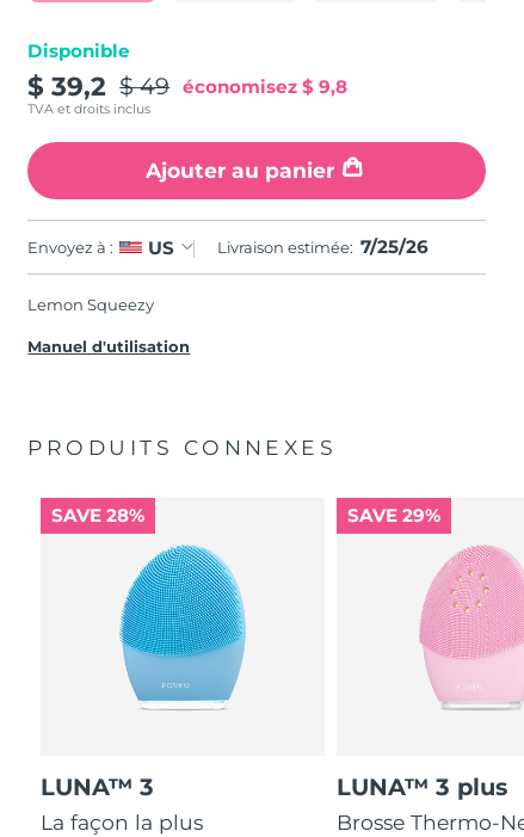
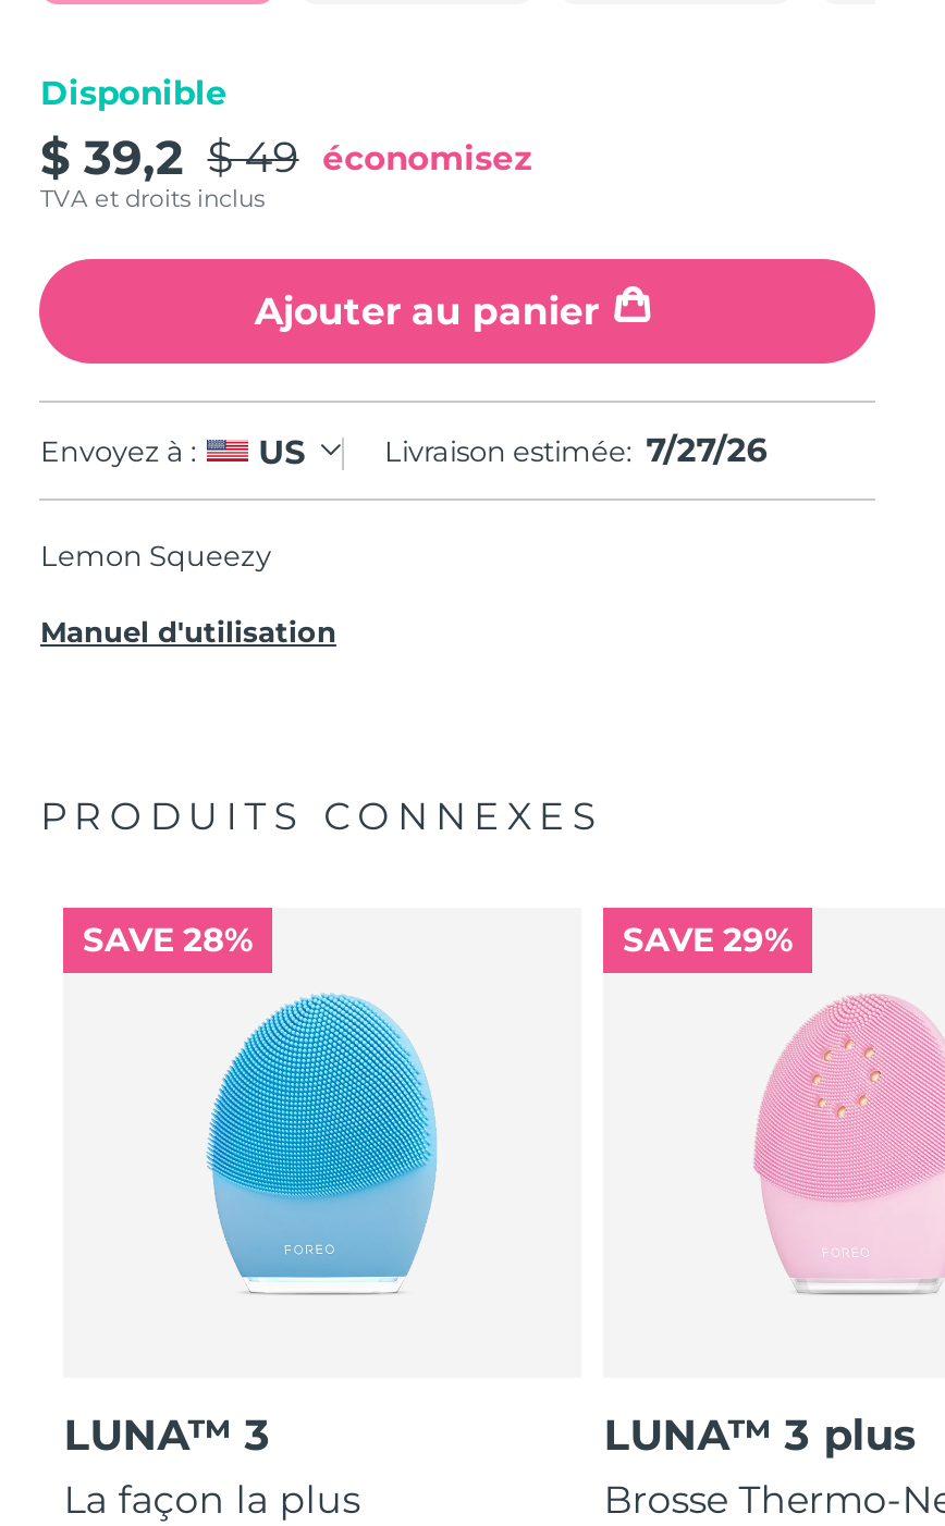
[28,71,347,102] $ 39,2 $ 49 économisez $ 9,8 -> [40,129,532,185] $ 39,2 $ 49 économisez
[217,235,428,258] Livraison estimée: 7/25/26 -> [384,429,768,470] Livraison estimée: 7/27/26

